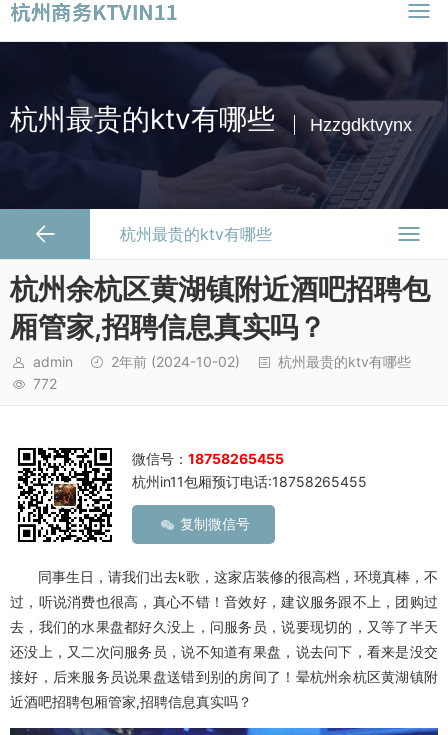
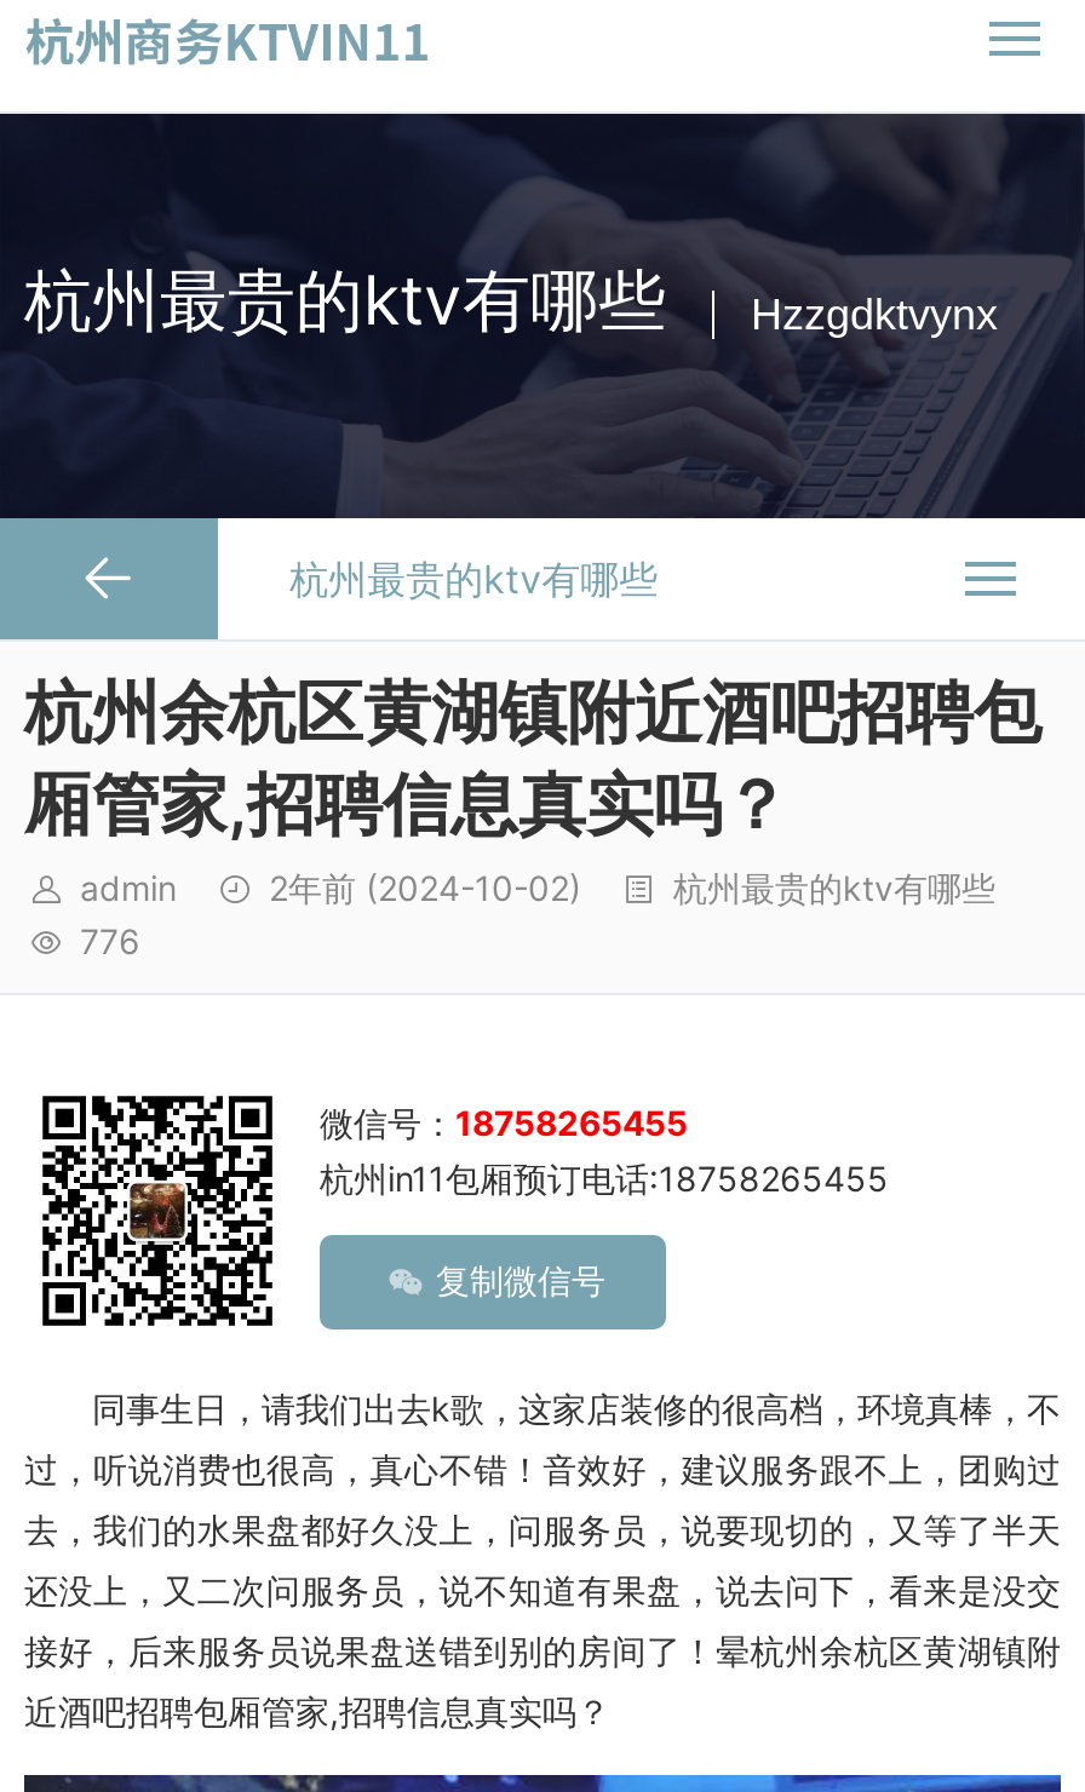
[33,375,57,392] 772 -> [80,920,140,961] 776

